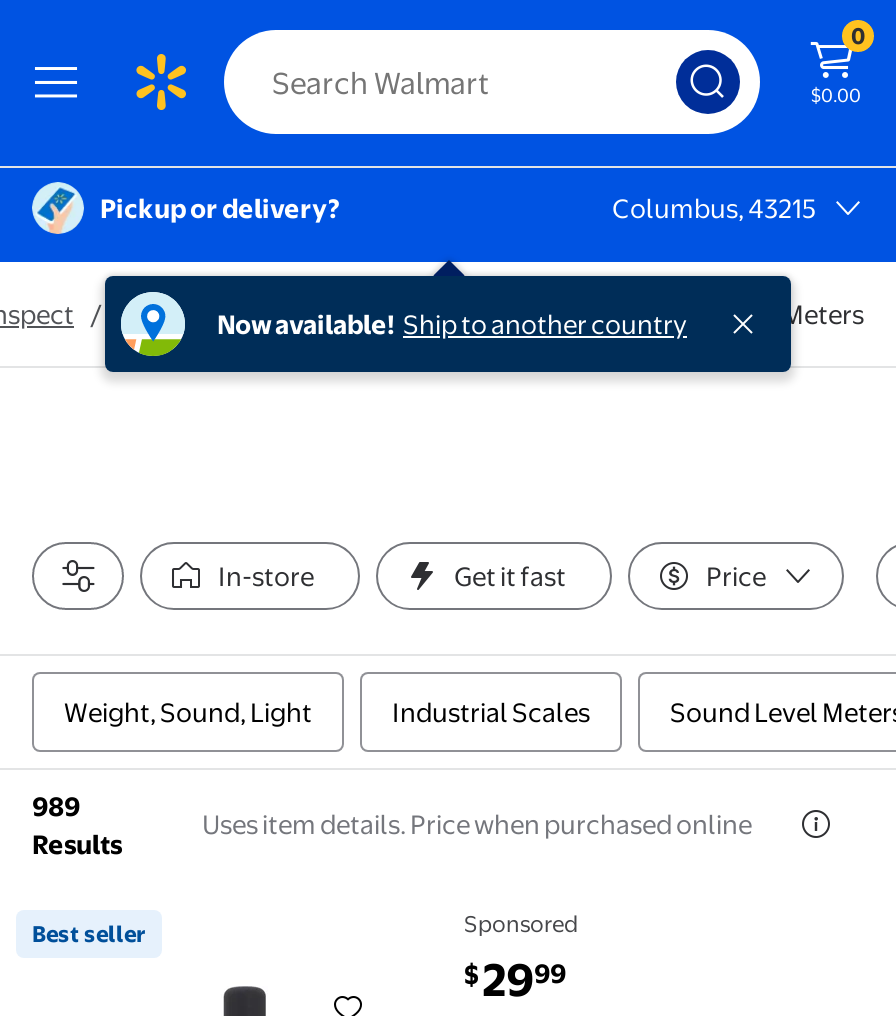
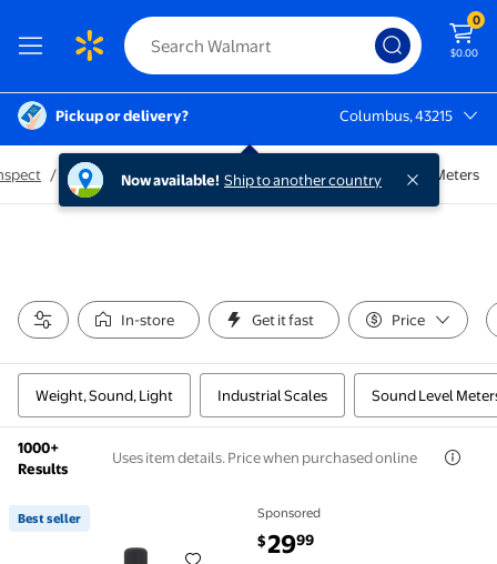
[32,790,80,822] 989 -> [18,439,59,456] 1000+

